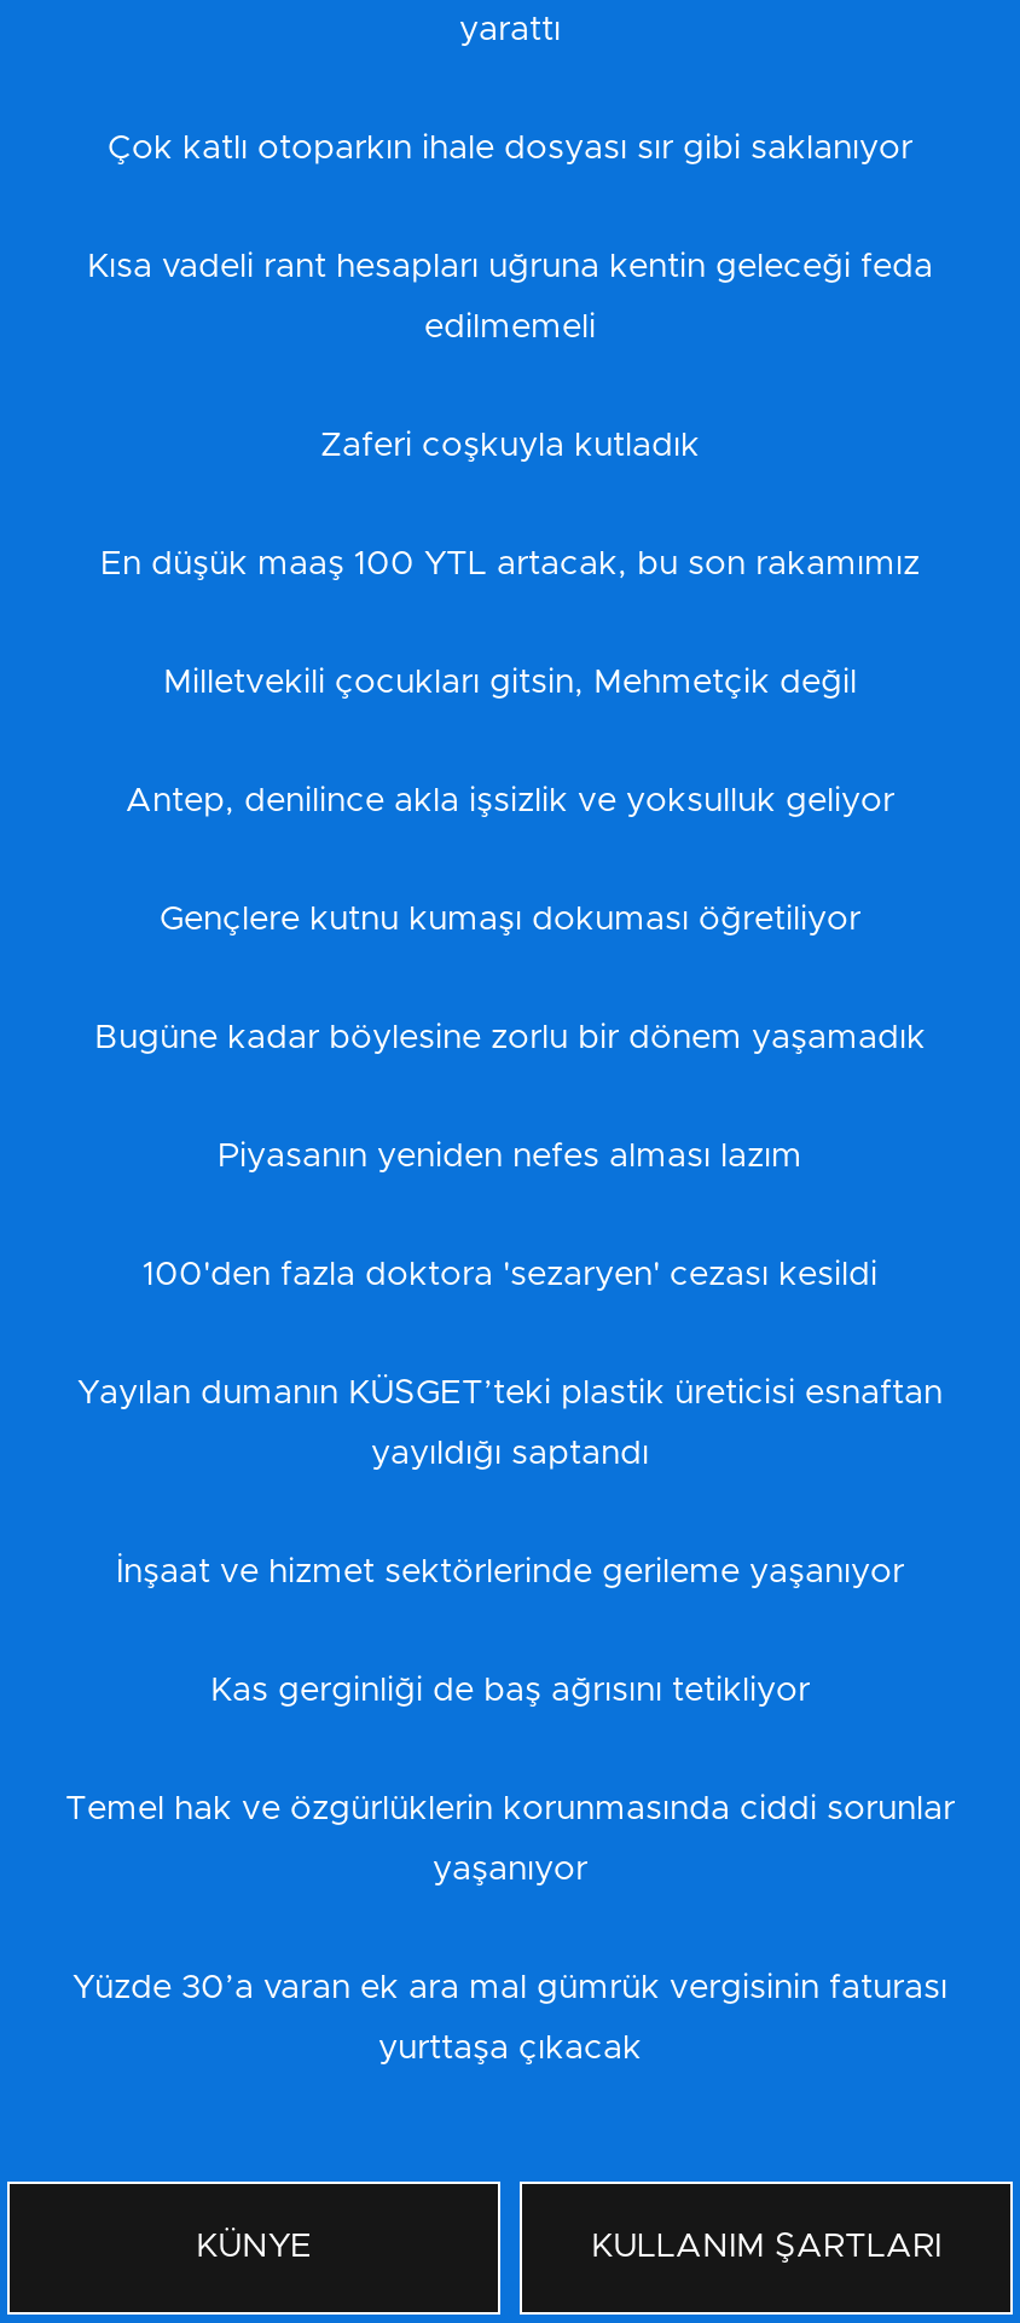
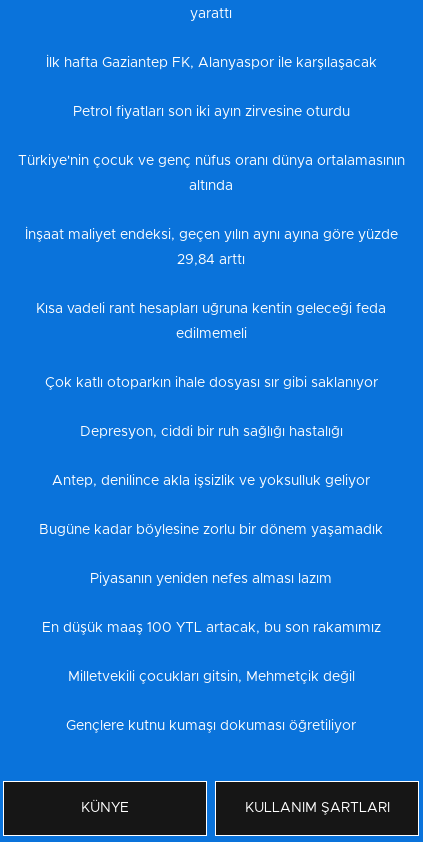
none -> [17,56,404,267] İlk hafta Gaziantep FK, Alanyaspor ile karşılaşacak | Petrol fiyatları son iki ayın zirvesine oturdu | Türkiye'nin çocuk ve genç nüfus oranı dünya ortalamasının | altında | İnşaat maliyet endeksi, geçen yılın aynı ayına göre yüzde | 29,84 arttı
moved [108,132,912,166] -> [44,376,377,390]: Çok katlı otoparkın ihale dosyası sır gibi saklanıyor
moved [87,250,933,344] -> [36,302,386,341]: Kısa vadeli rant hesapları uğruna kentin geleceği feda | edilmemeli
[320,429,700,463] Zaferi coşkuyla kutladık -> [79,425,342,439] Depresyon, ciddi bir ruh sağlığı hastalığı
moved [100,548,920,700] -> [41,621,380,684]: En düşük maaş 100 YTL artacak, bu son rakamımız | Milletvekili çocukları gitsin, Mehmetçik değil
moved [126,784,894,818] -> [52,474,370,488]: Antep, denilince akla işsizlik ve yoksulluk geliyor
moved [160,903,860,937] -> [66,719,356,733]: Gençlere kutnu kumaşı dokuması öğretiliyor
moved [94,1021,926,1174] -> [39,523,383,586]: Bugüne kadar böylesine zorlu bir dönem yaşamadık | Piyasanın yeniden nefes alması lazım
[65,1258,955,2066] 100'den fazla doktora 'sezaryen' cezası kesildi | Yayılan dumanın KÜSGET’teki plastik üreticisi esnaftan | yayıldığı saptandı | İnşaat ve hizmet sektörlerinde gerileme yaşanıyor | Kas gerginliği de baş ağrısını tetikliyor | Temel hak ve özgürlüklerin korunmasında ciddi sorunlar | yaşanıyor | Yüzde 30’a varan ek ara mal gümrük vergisinin faturası | yurttaşa çıkacak -> none

